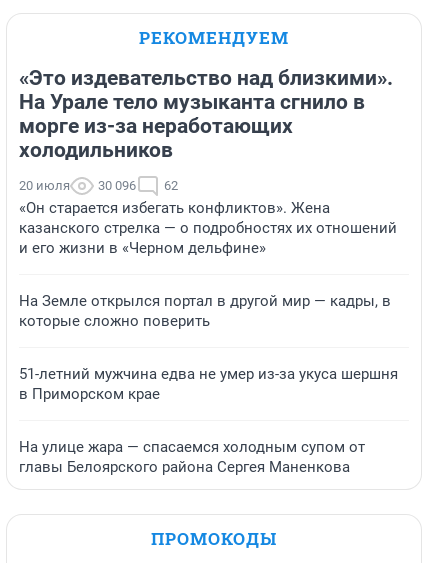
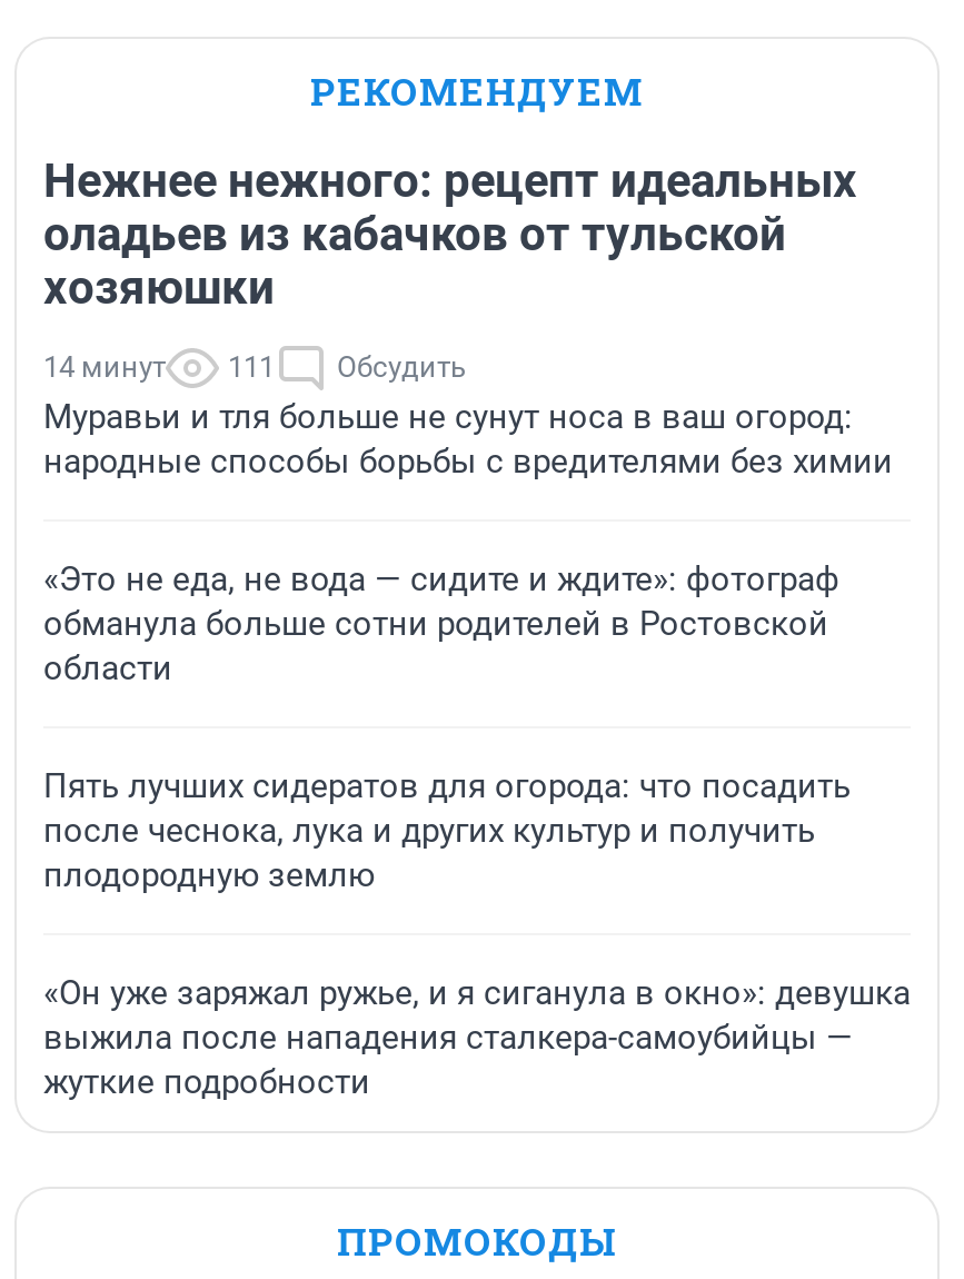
[19,66,393,162] «Это издевательство над близкими». | На Урале тело музыканта сгнило в | морге из-за неработающих | холодильников -> [43,155,857,315] Нежнее нежного: рецепт идеальных | оладьев из кабачков от тульской | хозяюшки
[19,178,397,257] 20 июля | 30 096 | 62 | «Он старается избегать конфликтов». Жена | казанского стрелка — о подробностях их отношений | и его жизни в «Черном дельфине» -> [43,351,893,482] 14 минут | 111 | Обсудить | Муравьи и тля больше не сунут носа в ваш огород: | народные способы борьбы с вредителями без химии
[19,292,391,330] На Земле открылся портал в другой мир — кадры, в | которые сложно поверить -> [43,560,839,689] «Это не еда, не вода — сидите и ждите»: фотограф | обманула больше сотни родителей в Ростовской | области
[19,365,398,403] 51-летний мужчина едва не умер из-за укуса шершня | в Приморском крае -> [43,767,851,896] Пять лучших сидератов для огорода: что посадить | после чеснока, лука и других культур и получить | плодородную землю
[19,438,365,476] На улице жара — спасаемся холодным супом от | главы Белоярского района Сергея Маненкова -> [43,973,911,1102] «Он уже заряжал ружье, и я сиганула в окно»: девушка | выжила после нападения сталкера-самоубийцы — | жуткие подробности

